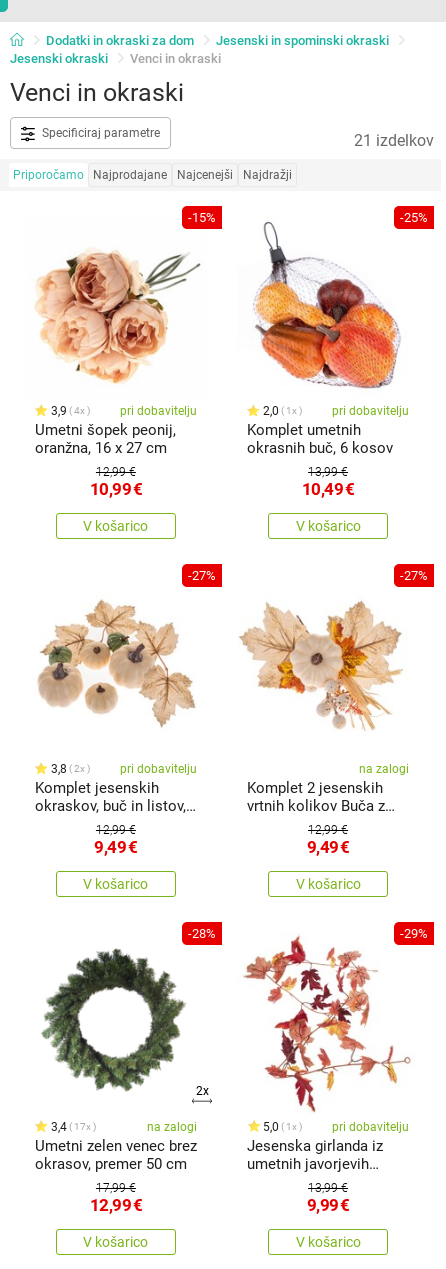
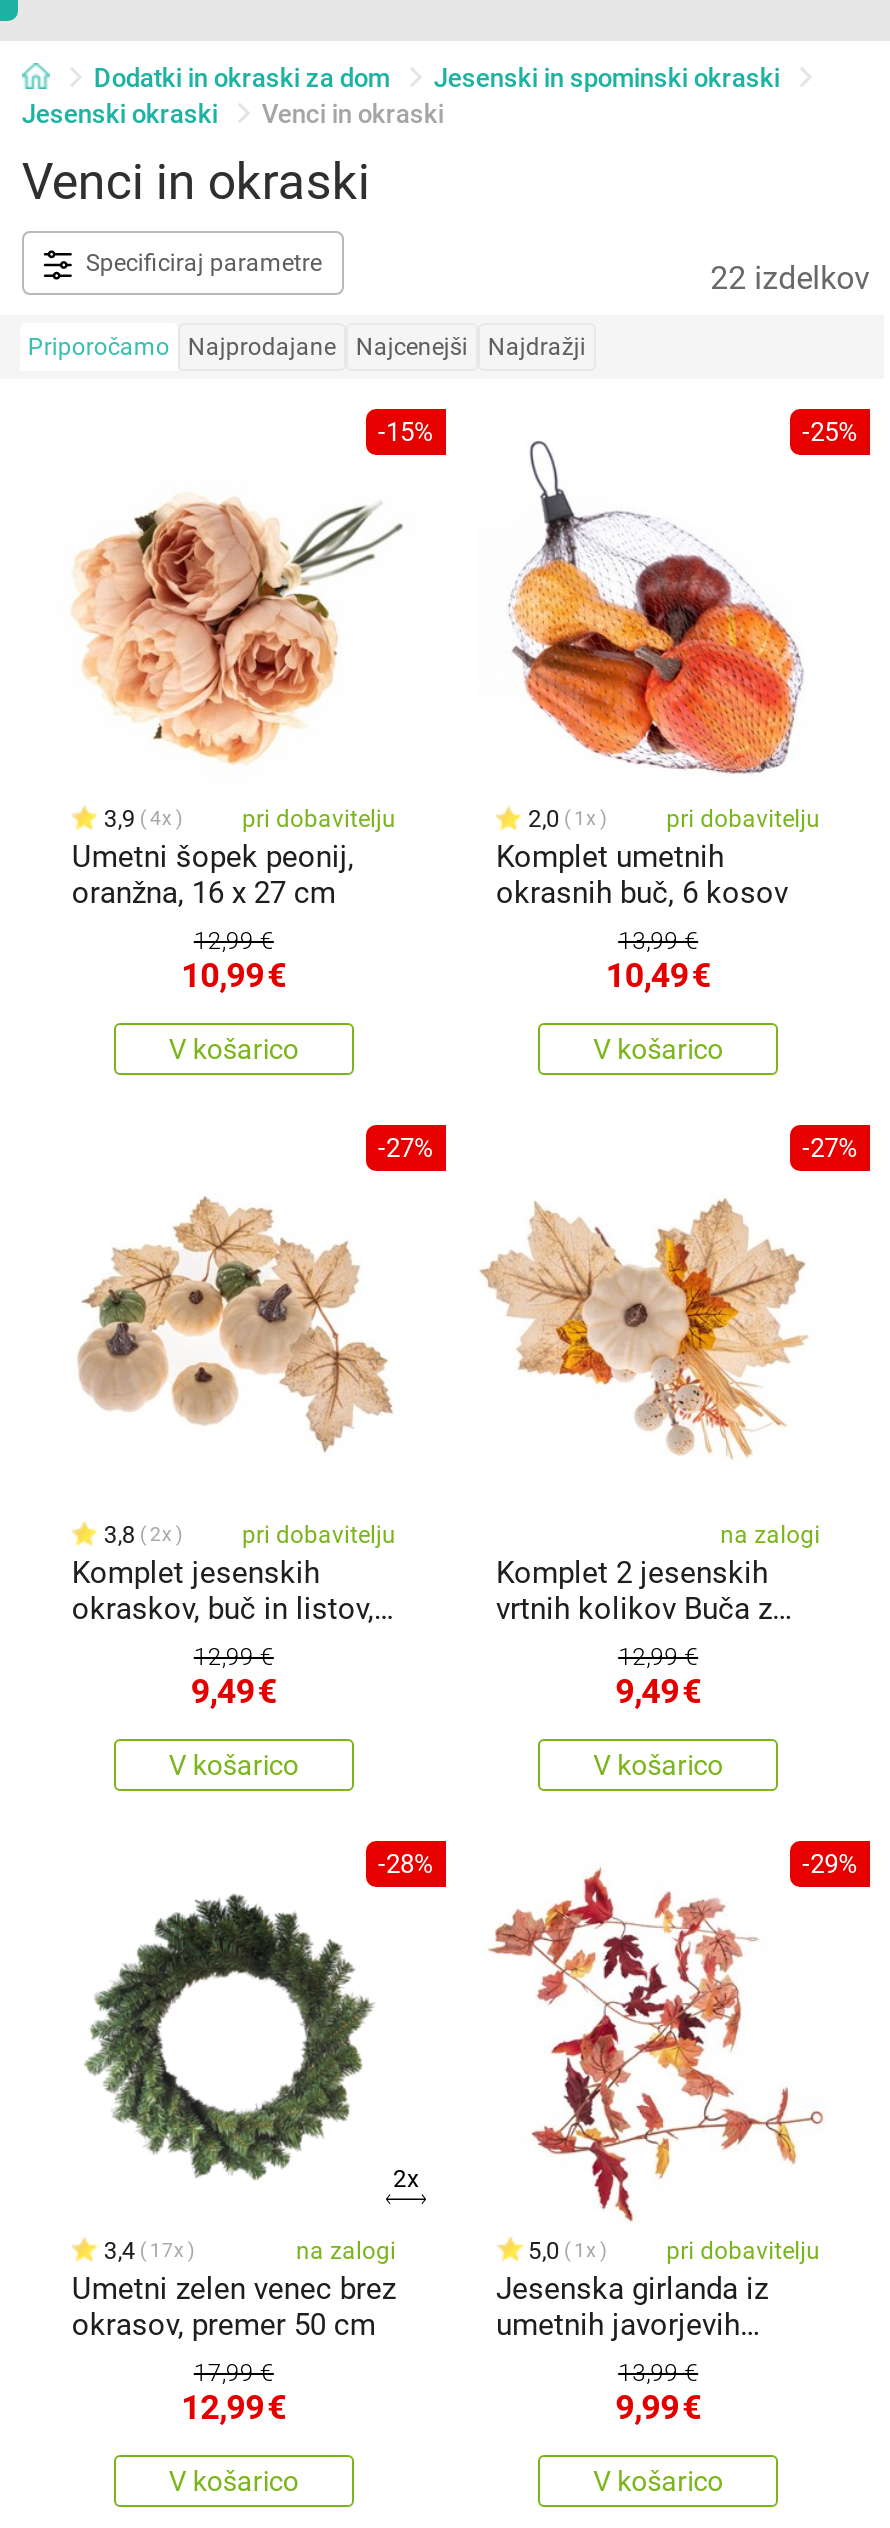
[354,131,434,150] 21 izdelkov -> [710,259,870,297] 22 izdelkov

